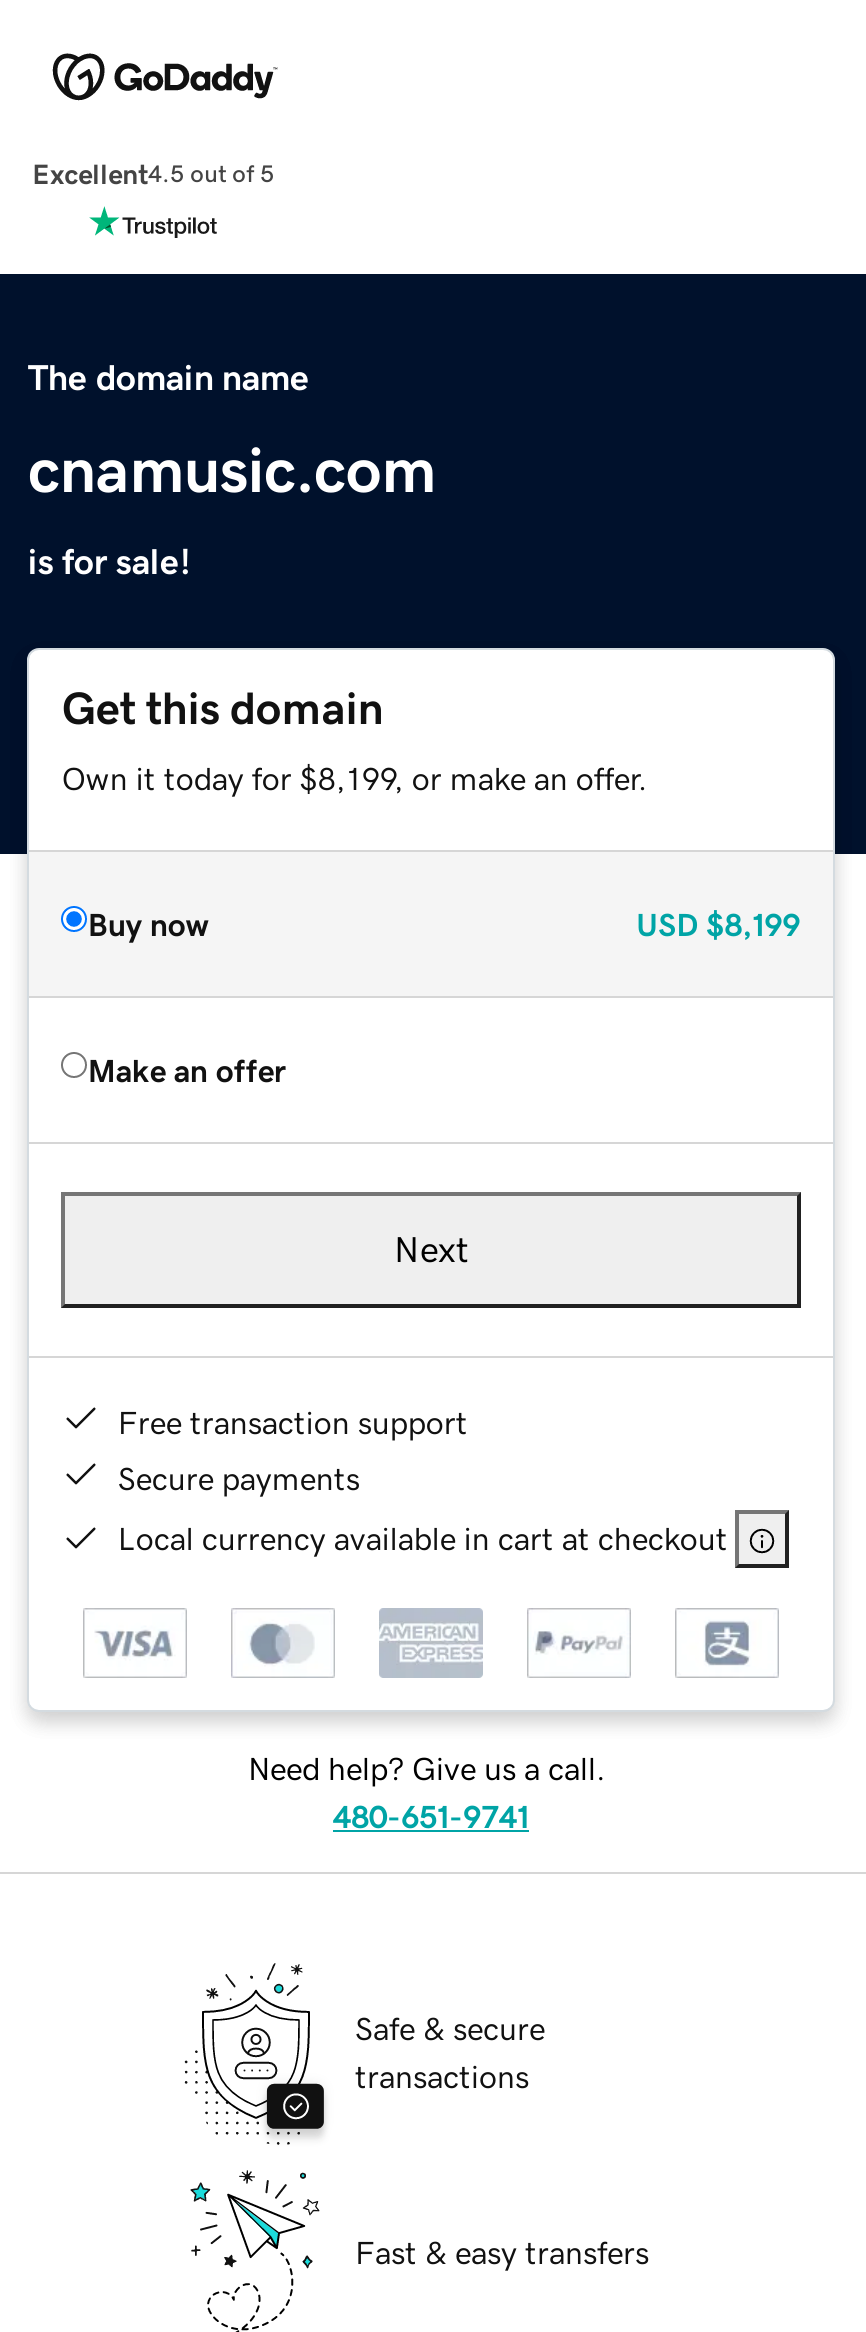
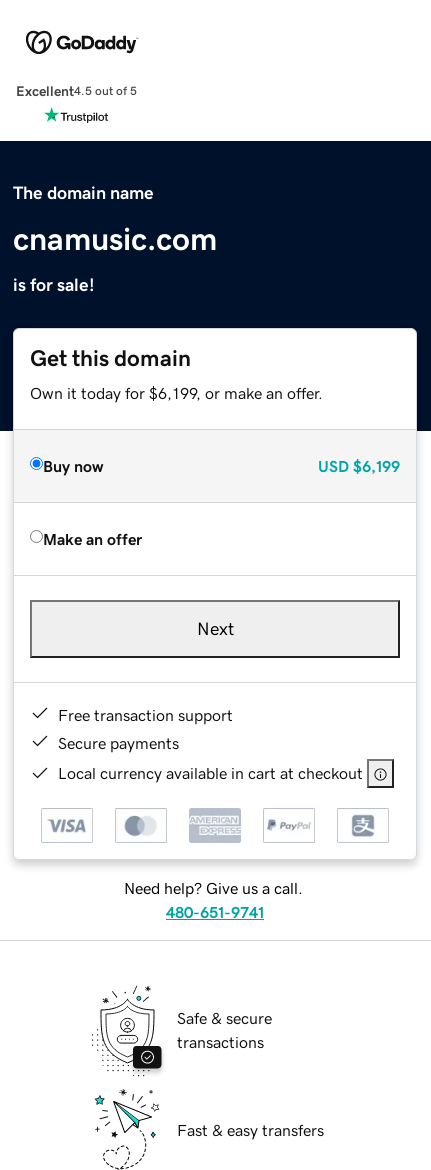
[62,761,648,793] Own it today for $8,199, or make an offer. -> [30,385,323,401] Own it today for $6,199, or make an offer.
[636,907,800,939] USD $8,199 -> [318,458,400,474] USD $6,199

